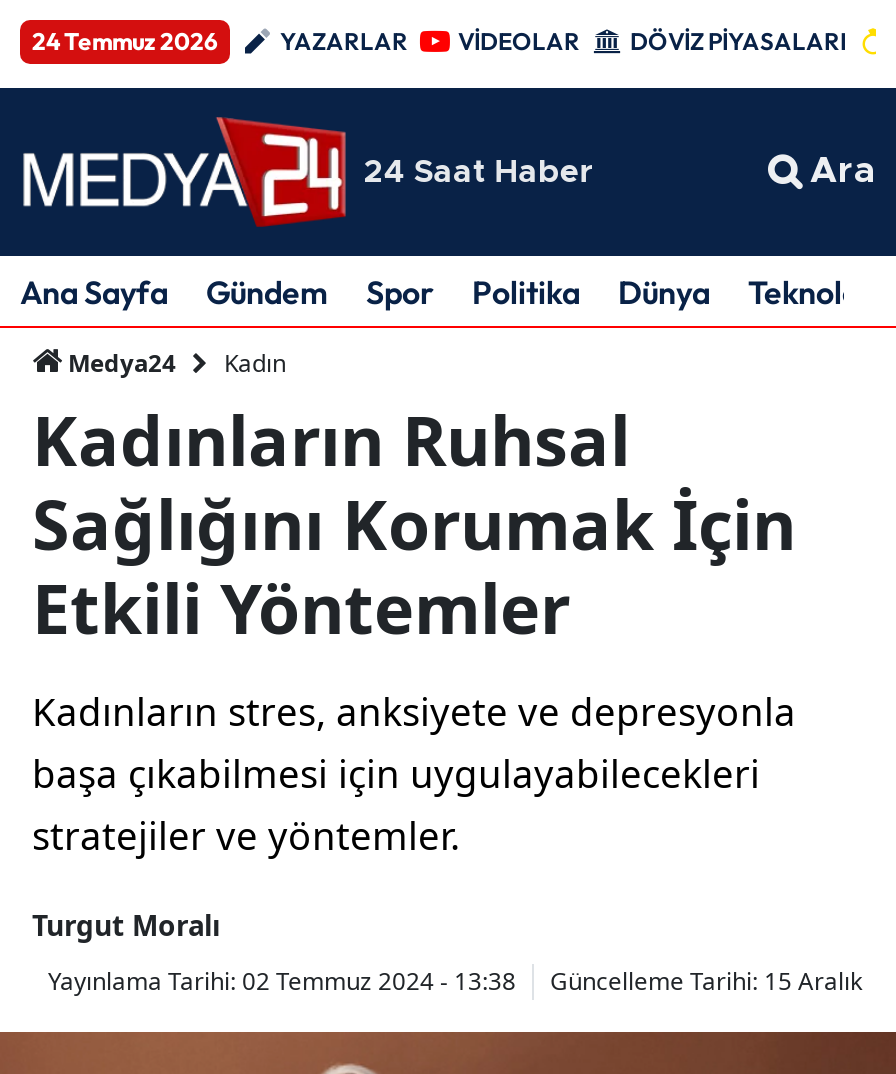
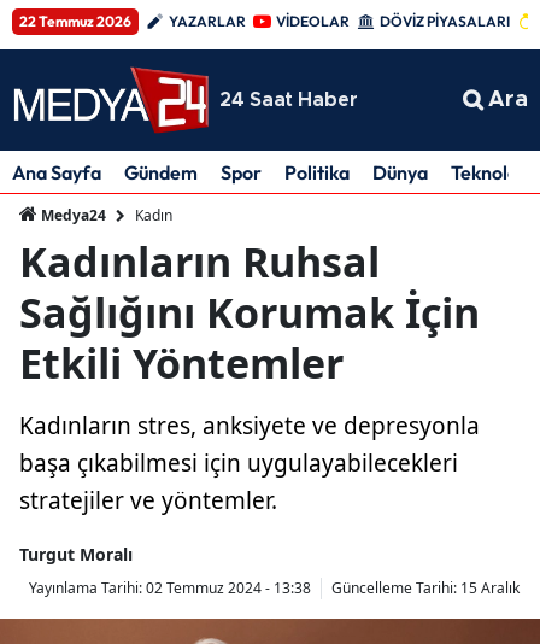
[32,25,218,55] 24 Temmuz 2026 -> [19,11,131,30] 22 Temmuz 2026

